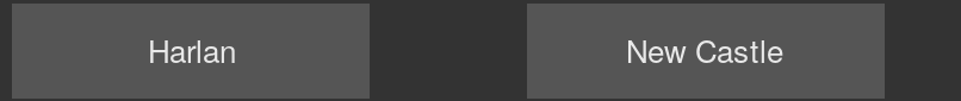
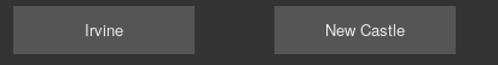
[148,26,236,71] Harlan -> [85,17,124,40] Irvine

